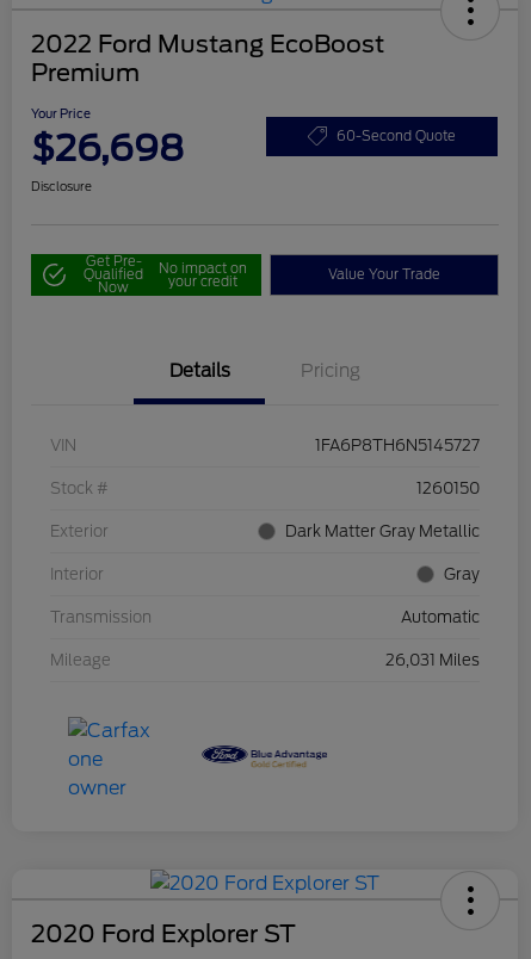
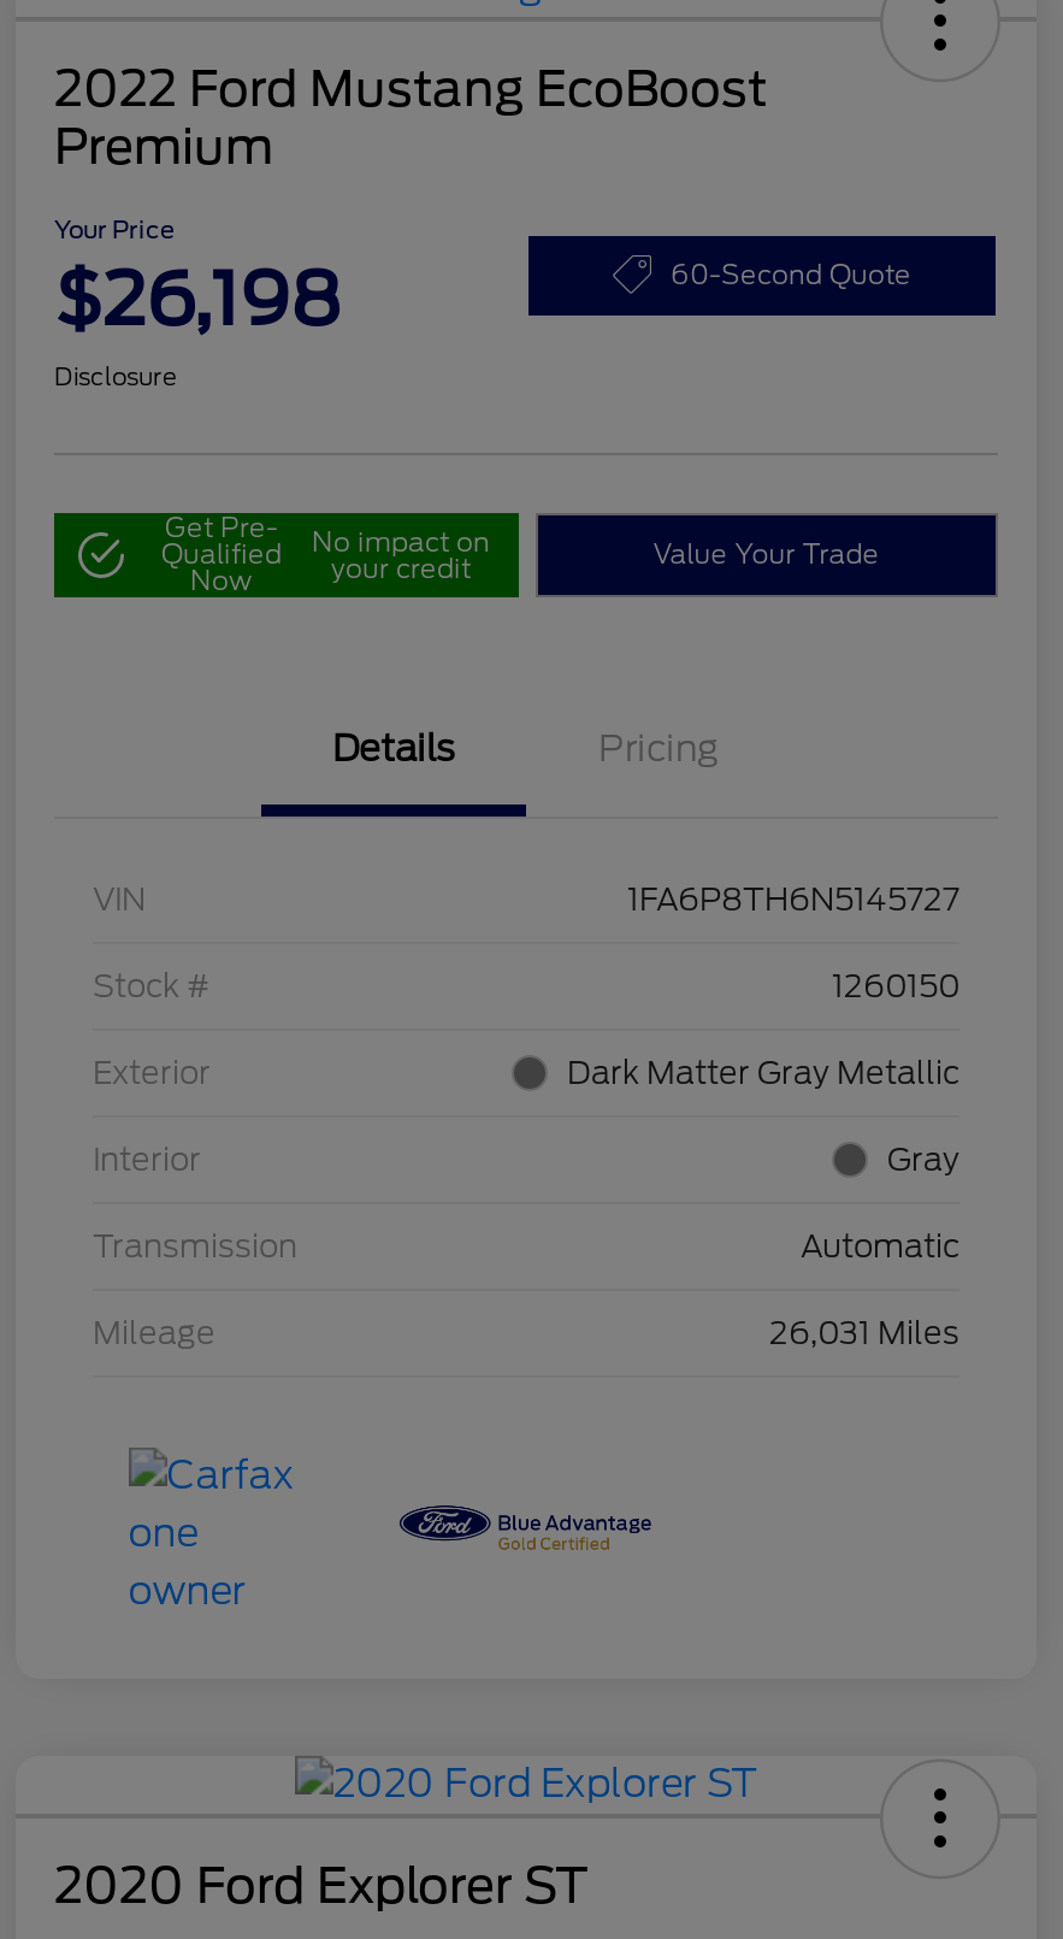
[31,127,184,170] $26,698 -> [54,256,341,343] $26,198

